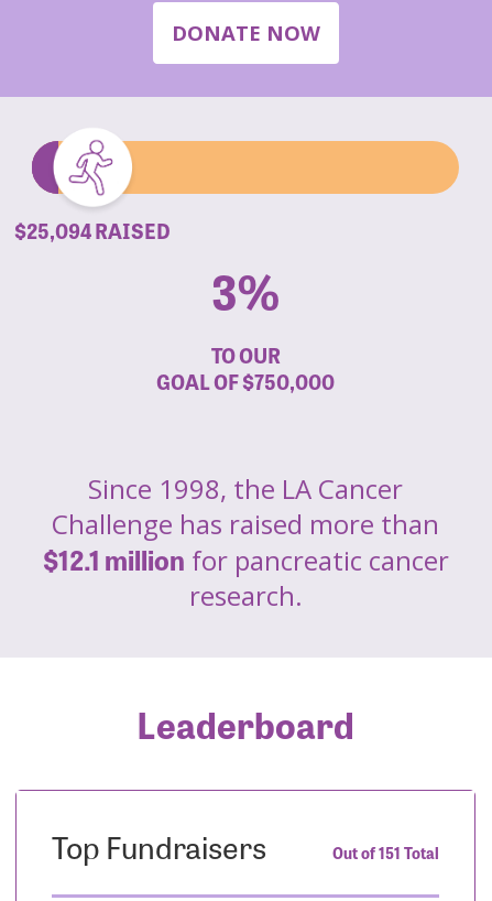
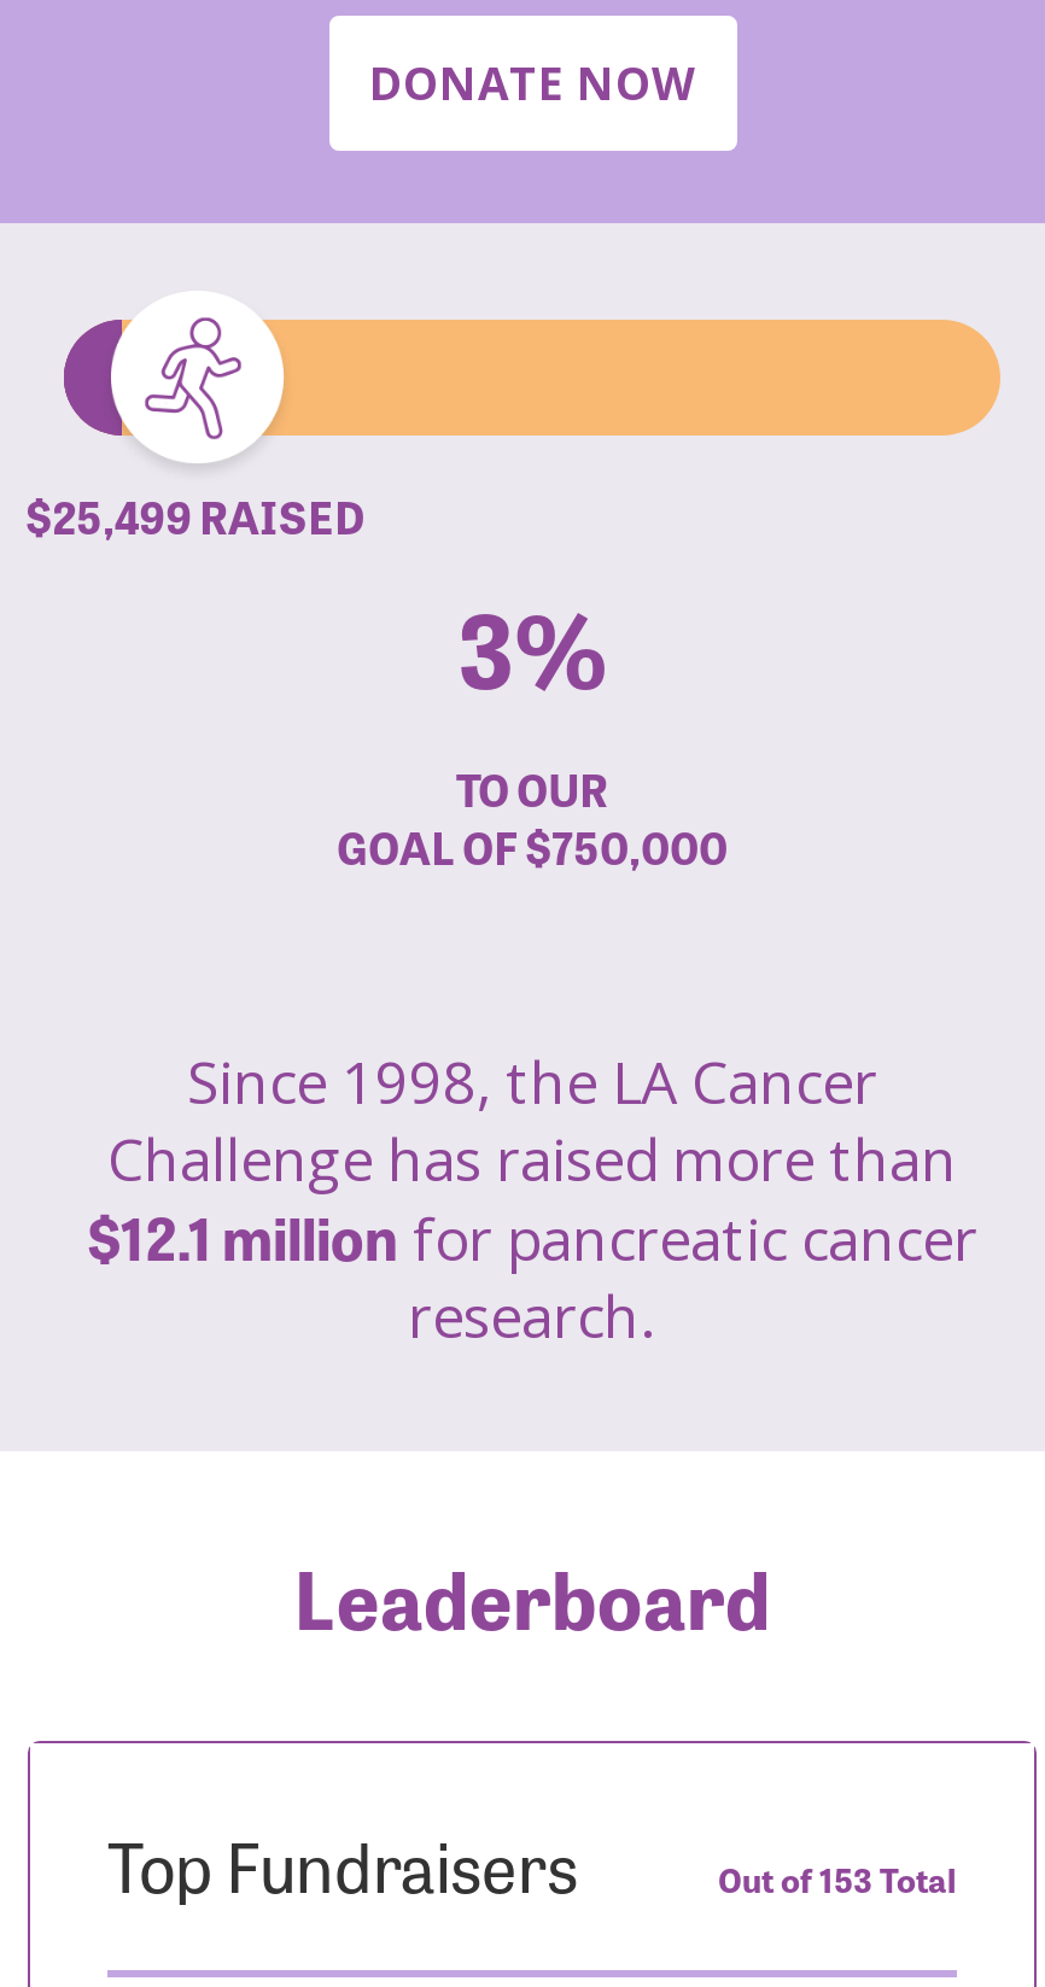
[14,215,171,246] $25,094 RAISED -> [25,481,366,549] $25,499 RAISED
[332,842,439,864] Out of 151 Total -> [718,1854,957,1903] Out of 153 Total

